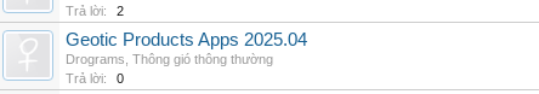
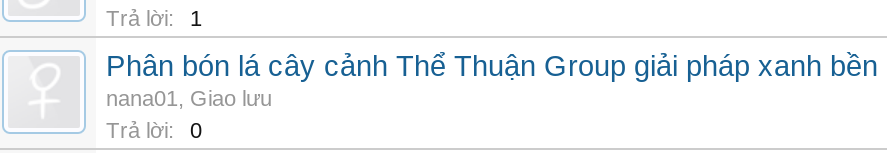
[66,4,124,18] Trả lời: 2 -> [106,6,202,30] Trả lời: 1
[66,30,307,66] Geotic Products Apps 2025.04 | Drograms, Thông gió thông thường -> [106,50,878,110] Phân bón lá cây cảnh Thể Thuận Group giải pháp xanh bền | nana01, Giao lưu

